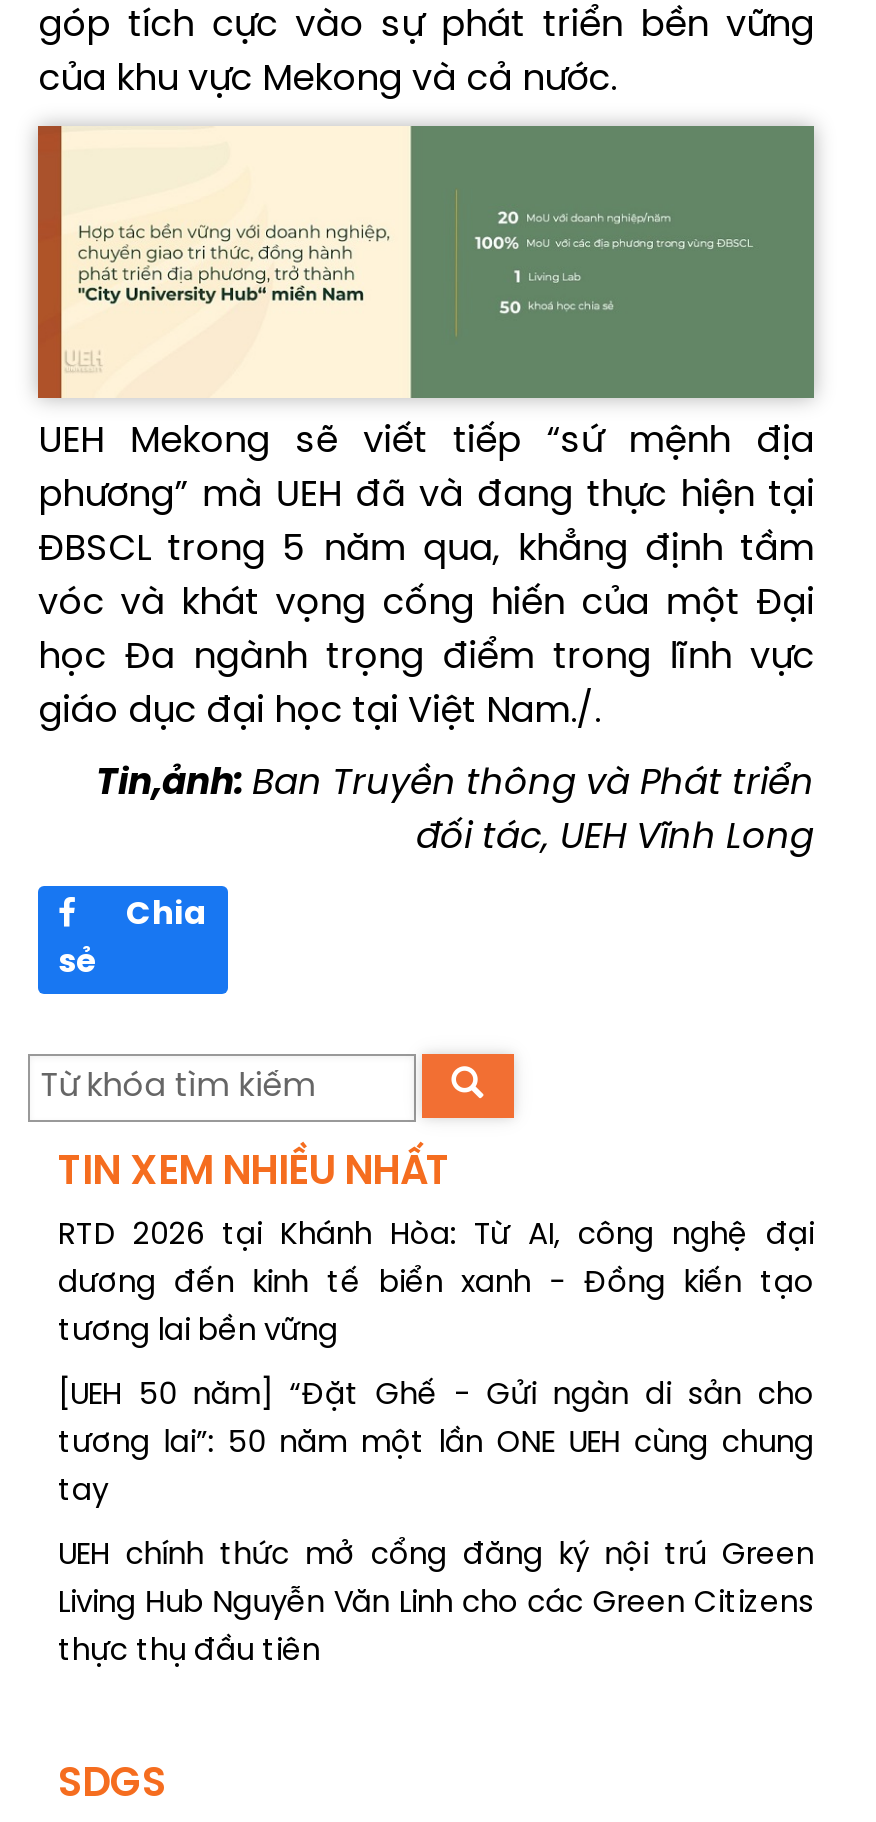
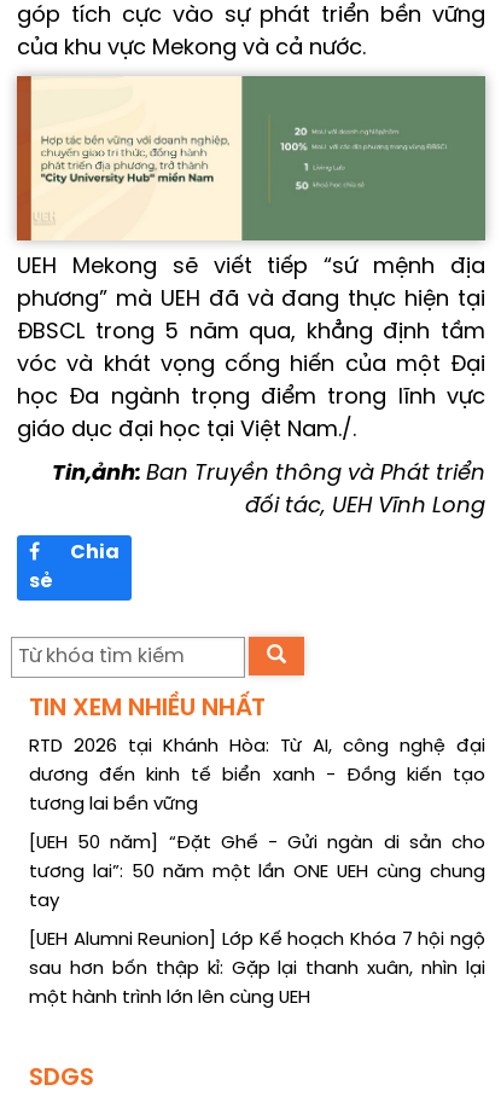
[58,1541,814,1573] UEH chính thức mở cổng đăng ký nội trú Green -> [29,931,485,950] [UEH Alumni Reunion] Lớp Kế hoạch Khóa 7 hội ngộ
[58,1589,814,1621] Living Hub Nguyễn Văn Linh cho các Green Citizens -> [29,960,485,979] sau hơn bốn thập kỉ: Gặp lại thanh xuân, nhìn lại
[58,1637,320,1669] thực thụ đầu tiên -> [29,989,310,1008] một hành trình lớn lên cùng UEH

